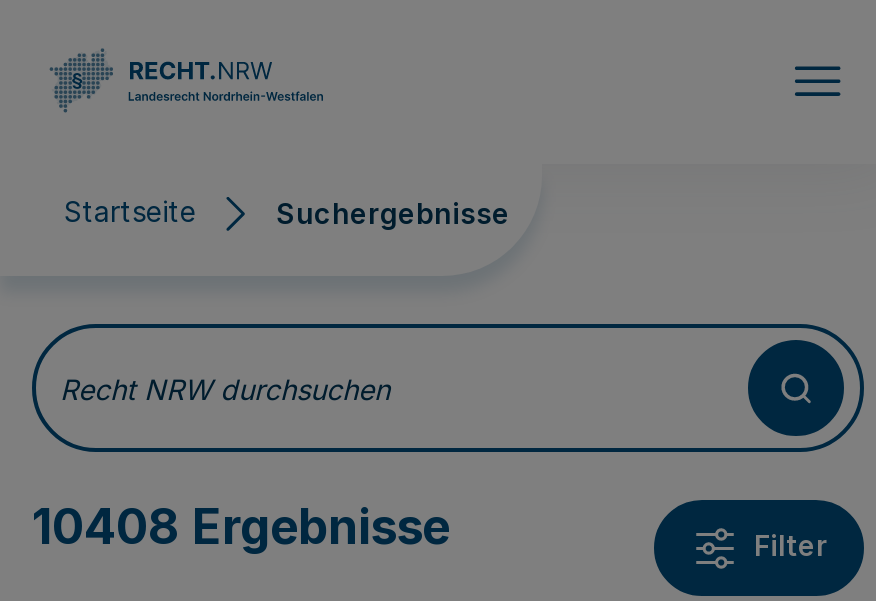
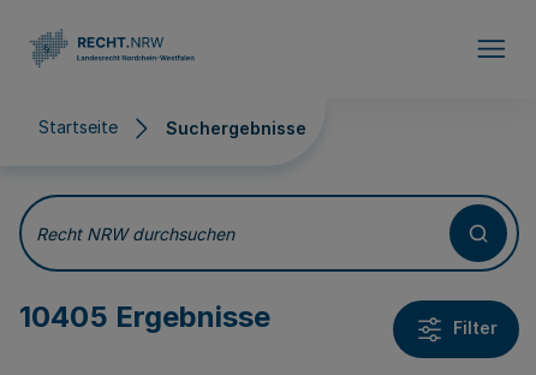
[32,498,450,556] 10408 Ergebnisse -> [19,299,270,334] 10405 Ergebnisse

